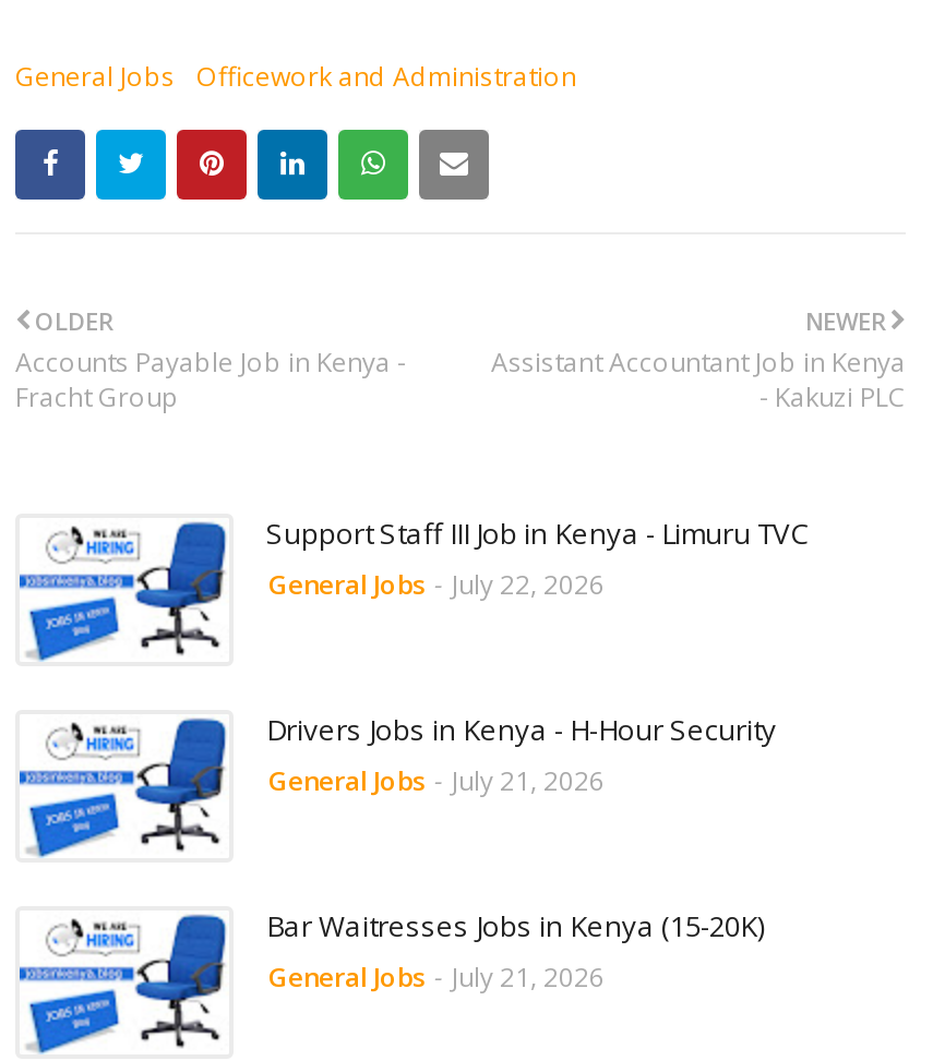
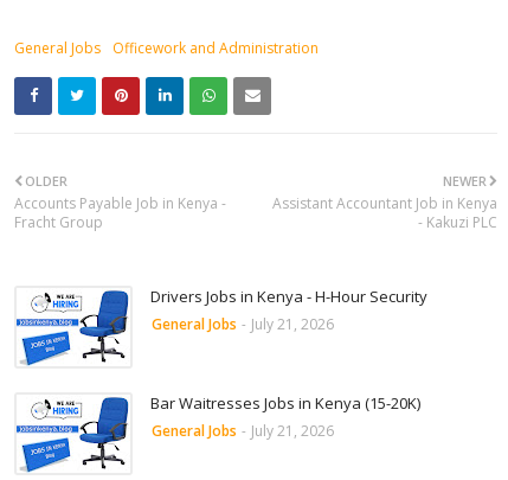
[266,514,808,604] Support Staff III Job in Kenya - Limuru TVC | General Jobs - July 22, 2026 -> none

